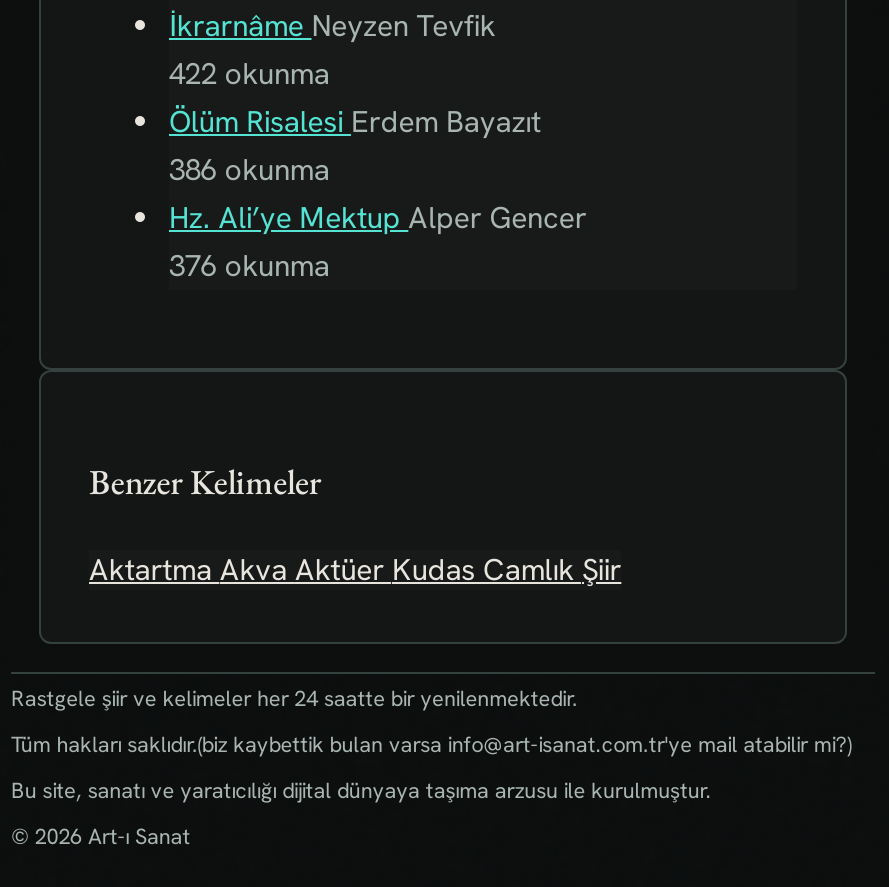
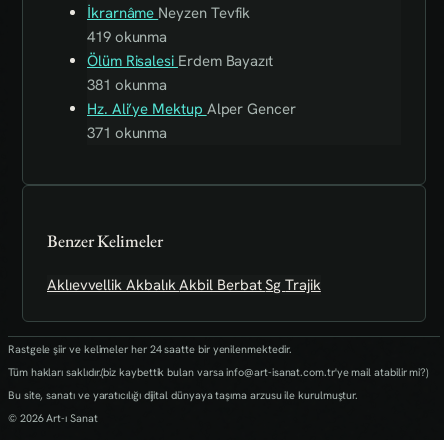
[169,54,329,94] 422 okunma -> [87,27,167,47] 419 okunma
[169,150,329,190] 386 okunma -> [87,75,167,95] 381 okunma
[169,246,329,286] 376 okunma -> [87,123,167,143] 371 okunma
[89,550,621,590] Aktartma Akva Aktüer Kudas Camlık Şiir -> [47,275,321,295] Aklıevvellik Akbalık Akbil Berbat Sg Trajik

